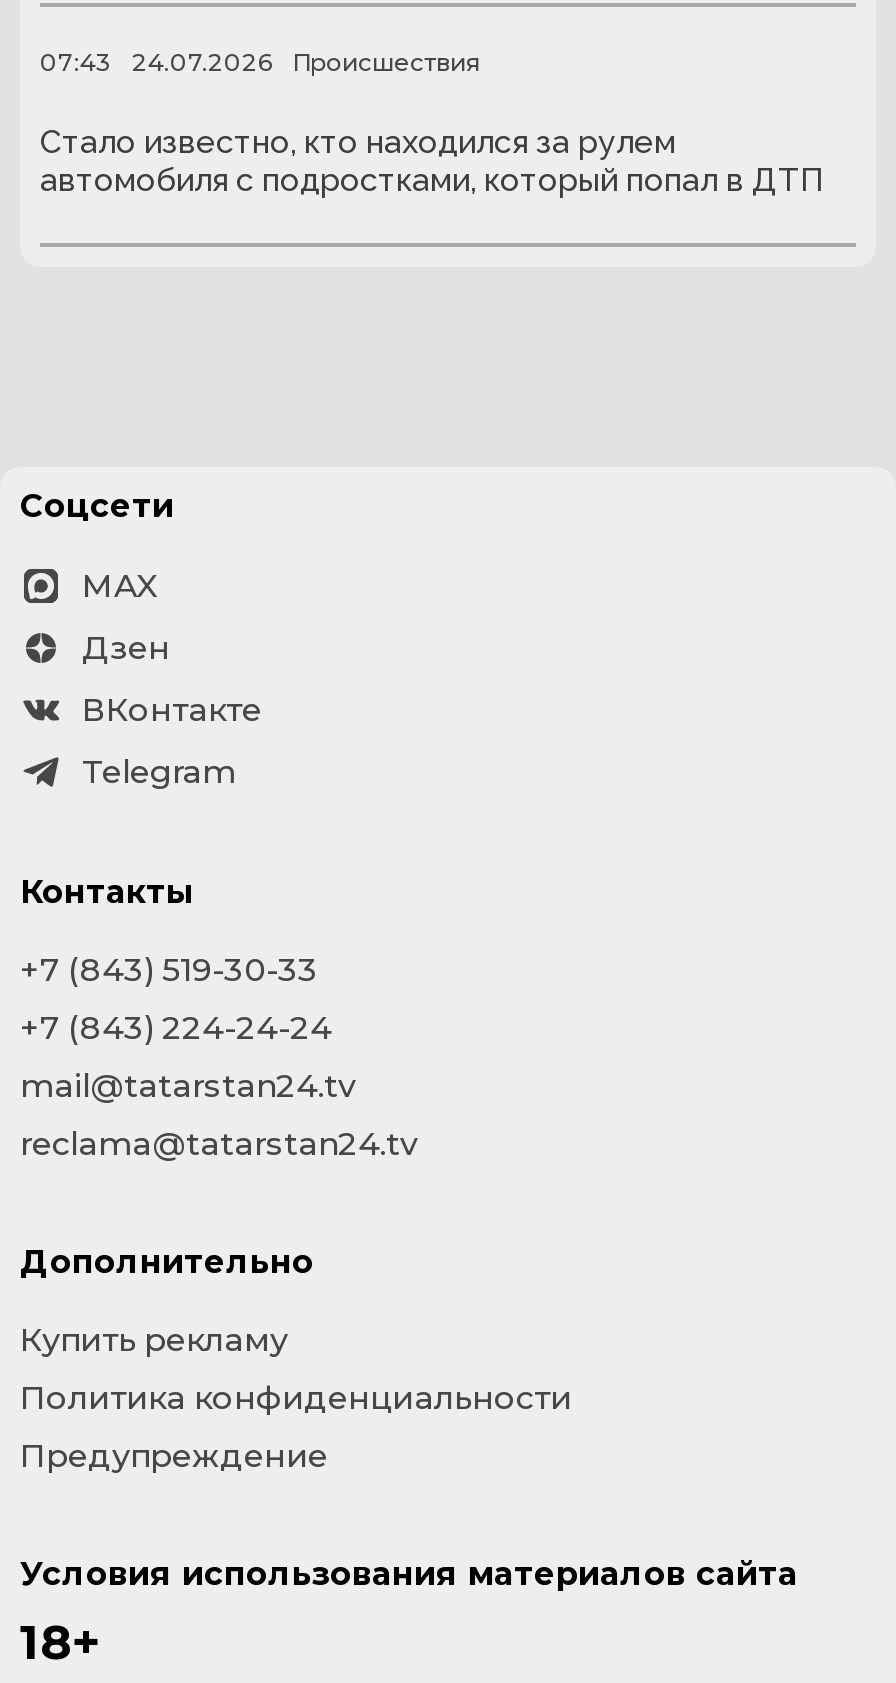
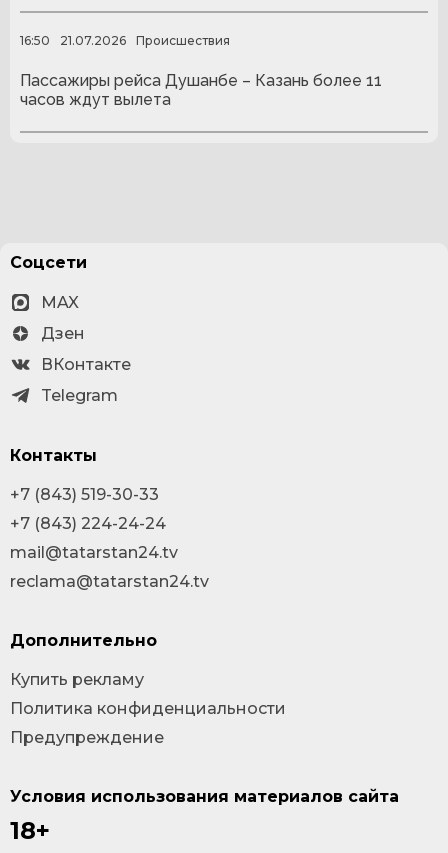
[40,47,112,77] 07:43 -> [20,33,50,48] 16:50
[132,47,272,77] 24.07.2026 -> [60,33,126,48] 21.07.2026
[40,122,822,198] Стало известно, кто находился за рулем | автомобиля с подростками, который попал в ДТП -> [20,71,382,109] Пассажиры рейса Душанбе – Казань более 11 | часов ждут вылета

